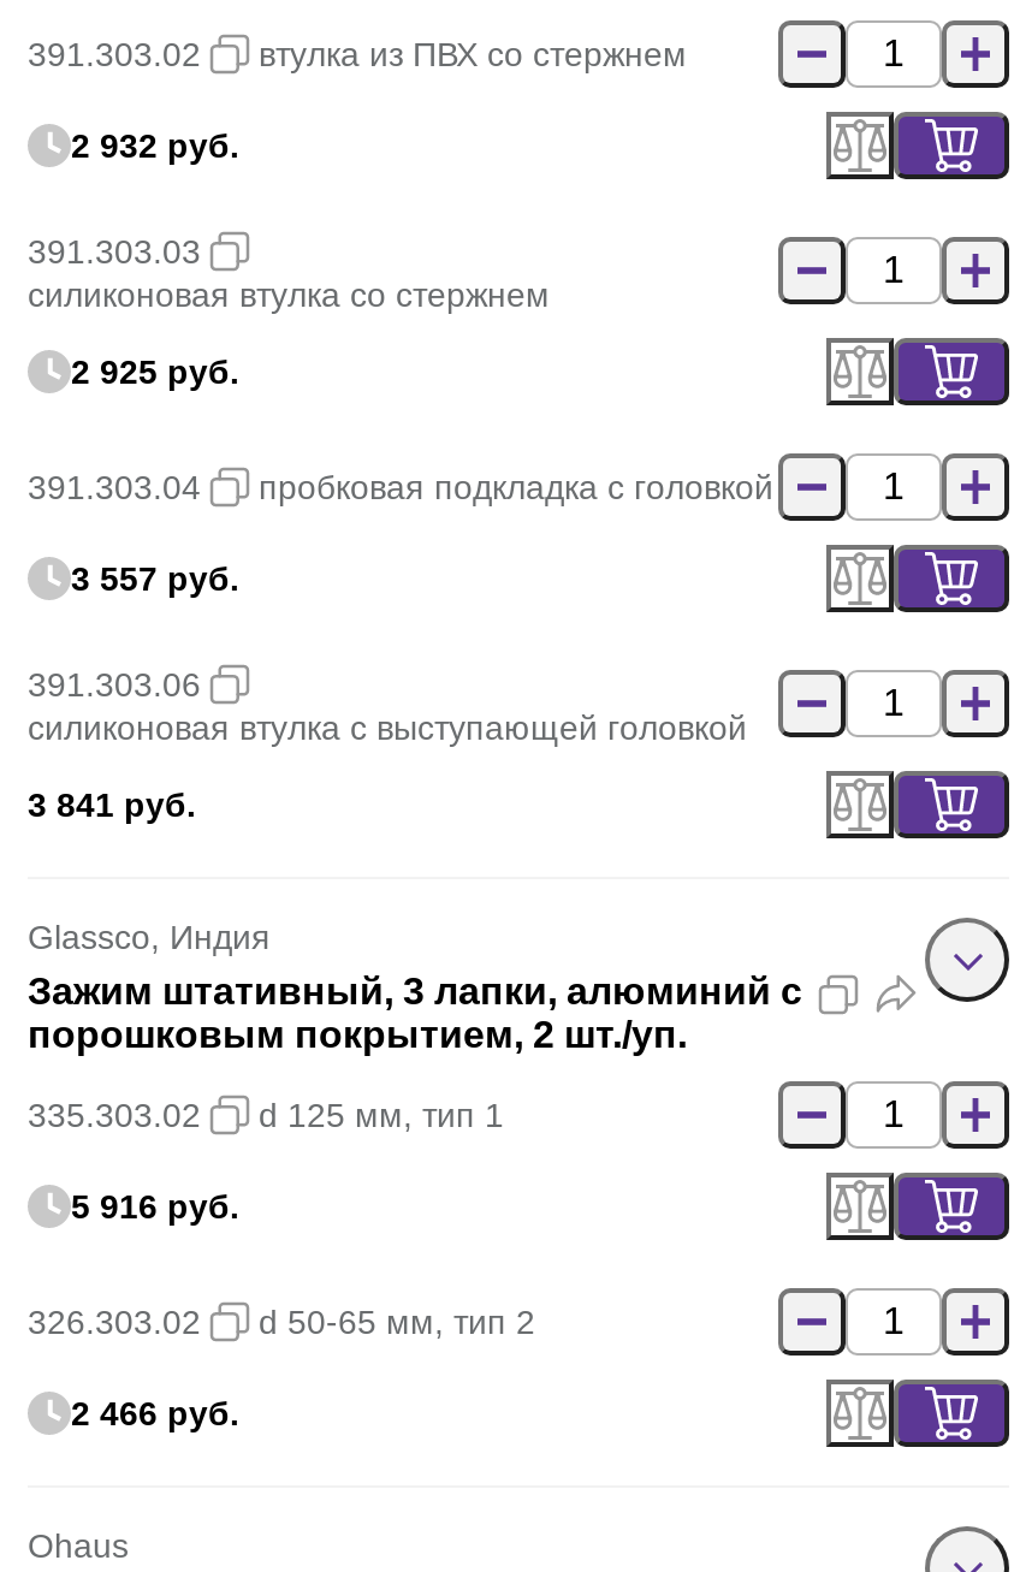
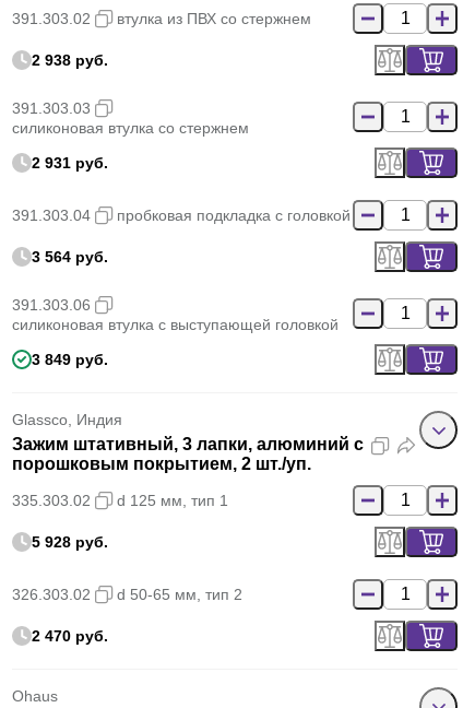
[71,126,239,165] 2 932 руб. -> [32,51,108,69] 2 938 руб.
[71,352,239,391] 2 925 руб. -> [32,154,108,172] 2 931 руб.
[71,559,239,598] 3 557 руб. -> [32,248,108,265] 3 564 руб.
[28,785,196,824] 3 841 руб. -> [32,351,108,368] 3 849 руб.
[71,1187,239,1226] 5 916 руб. -> [32,533,108,551] 5 928 руб.
[71,1394,239,1432] 2 466 руб. -> [32,627,108,645] 2 470 руб.

